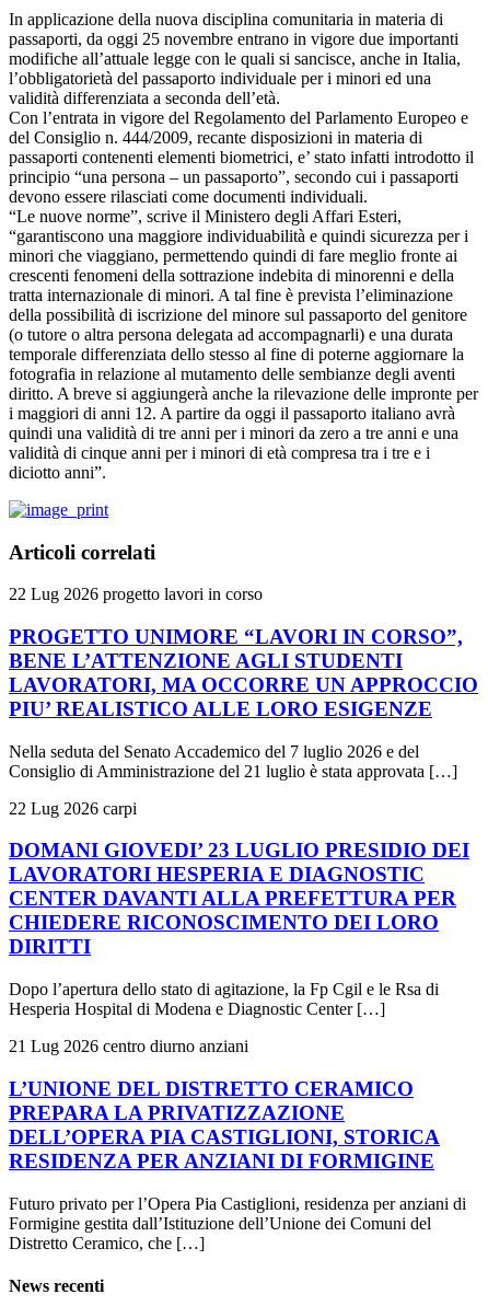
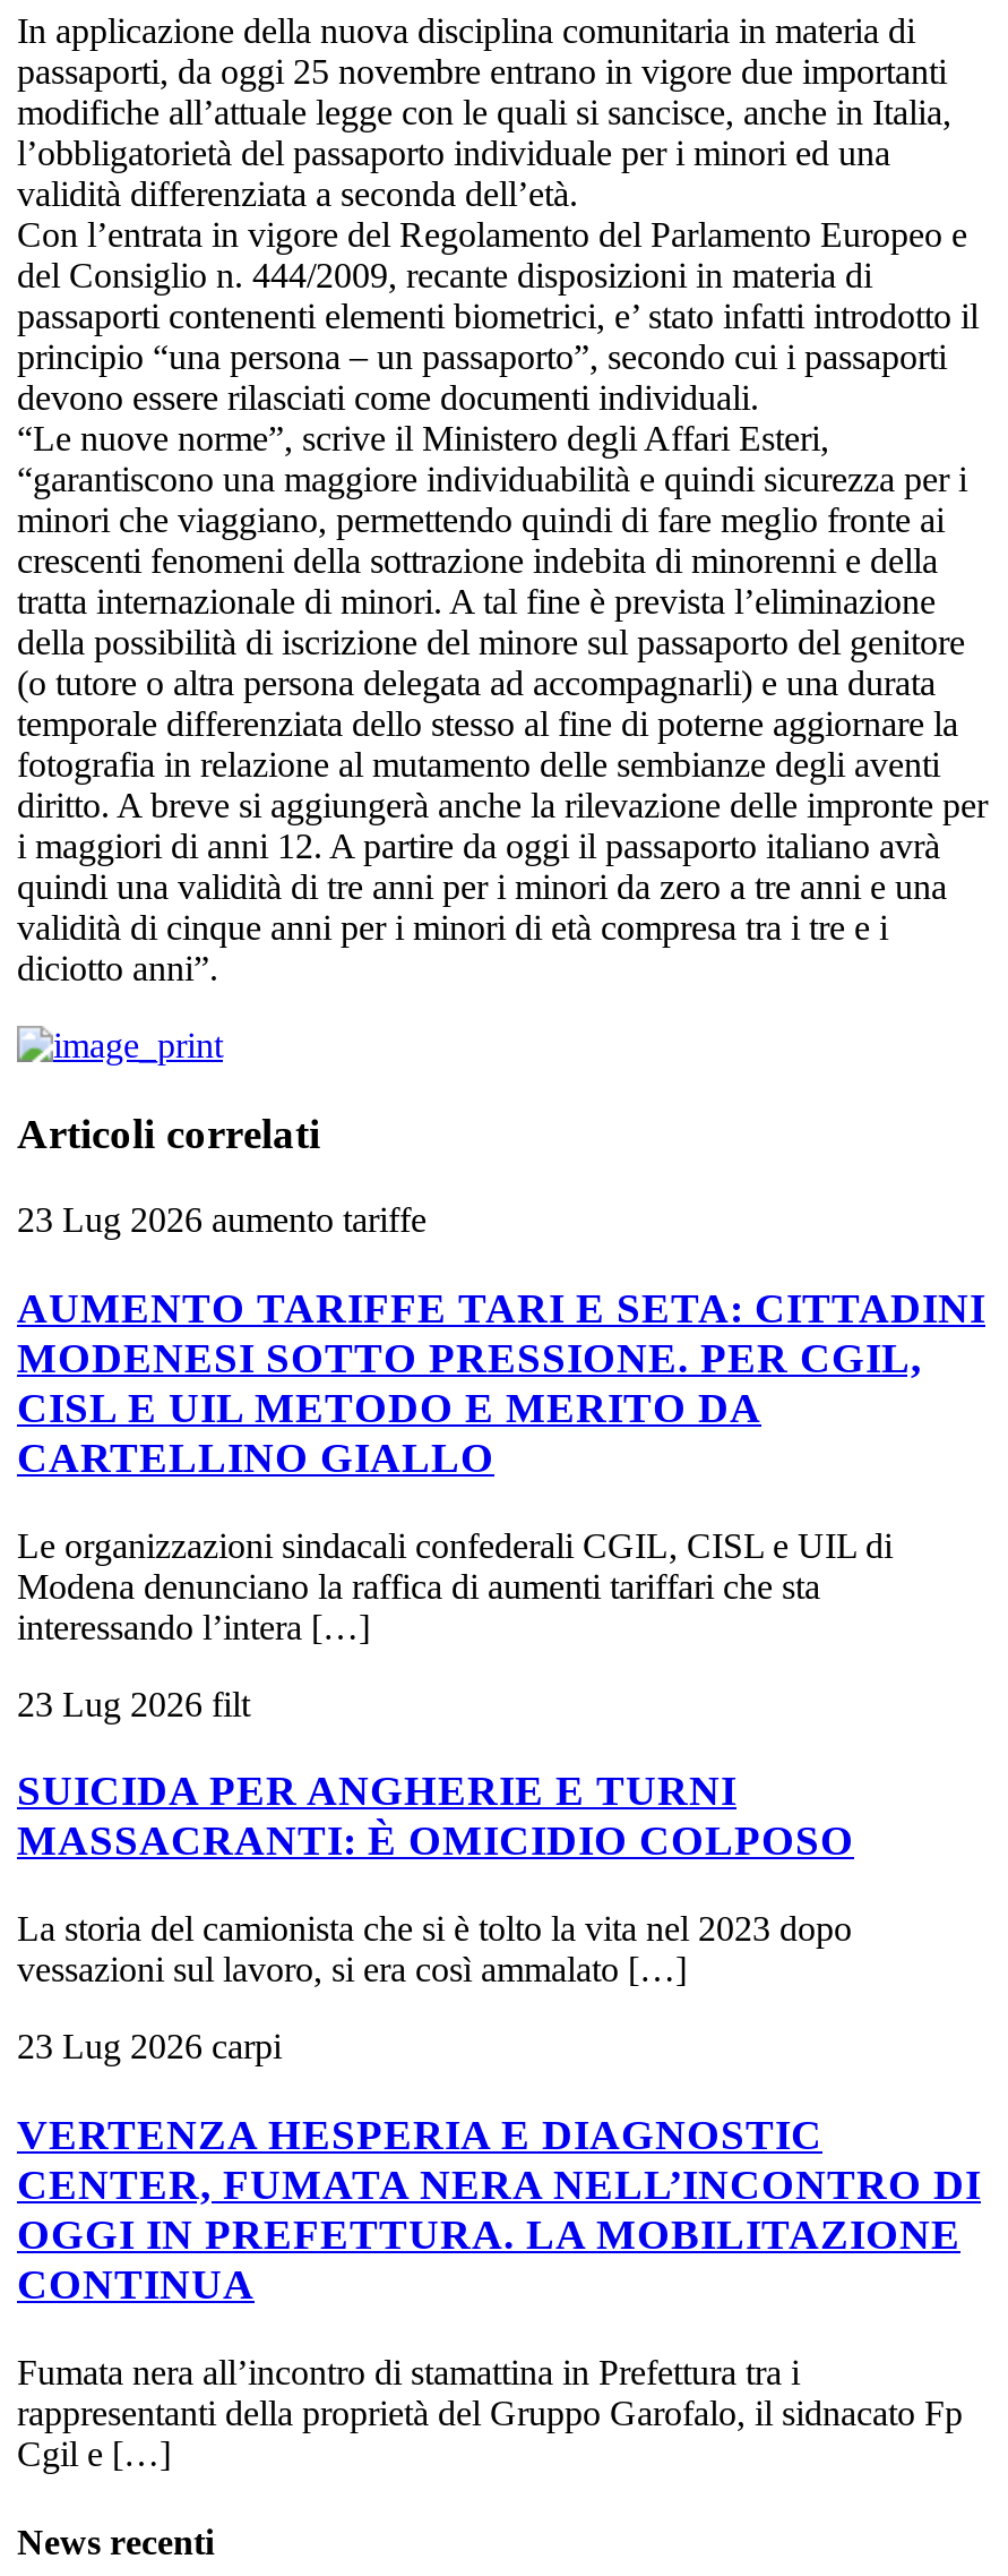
[9,585,263,604] 22 Lug 2026 progetto lavori in corso -> [17,1201,427,1239] 23 Lug 2026 aumento tariffe
[9,625,478,720] PROGETTO UNIMORE “LAVORI IN CORSO”, | BENE L’ATTENZIONE AGLI STUDENTI | LAVORATORI, MA OCCORRE UN APPROCCIO | PIU’ REALISTICO ALLE LORO ESIGENZE -> [17,1284,985,1481] AUMENTO TARIFFE TARI E SETA: CITTADINI | MODENESI SOTTO PRESSIONE. PER CGIL, | CISL E UIL METODO E MERITO DA | CARTELLINO GIALLO
[9,742,457,780] Nella seduta del Senato Accademico del 7 luglio 2026 e del | Consiglio di Amministrazione del 21 luglio è stata approvata […] -> [17,1526,893,1646] Le organizzazioni sindacali confederali CGIL, CISL e UIL di | Modena denunciano la raffica di aumenti tariffari che sta | interessando l’intera […]
[9,799,137,818] 22 Lug 2026 carpi -> [17,1684,250,1723] 23 Lug 2026 filt
[9,839,469,958] DOMANI GIOVEDI’ 23 LUGLIO PRESIDIO DEI | LAVORATORI HESPERIA E DIAGNOSTIC | CENTER DAVANTI ALLA PREFETTURA PER | CHIEDERE RICONOSCIMENTO DEI LORO | DIRITTI -> [17,1768,854,1865] SUICIDA PER ANGHERIE E TURNI | MASSACRANTI: È OMICIDIO COLPOSO
[9,980,439,1018] Dopo l’apertura dello stato di agitazione, la Fp Cgil e le Rsa di | Hesperia Hospital di Modena e Diagnostic Center […] -> [17,1910,852,1989] La storia del camionista che si è tolto la vita nel 2023 dopo | vessazioni sul lavoro, si era così ammalato […]
[9,1037,248,1056] 21 Lug 2026 centro diurno anziani -> [17,2027,282,2066] 23 Lug 2026 carpi
[9,1077,440,1172] L’UNIONE DEL DISTRETTO CERAMICO | PREPARA LA PRIVATIZZAZIONE | DELL’OPERA PIA CASTIGLIONI, STORICA | RESIDENZA PER ANZIANI DI FORMIGINE -> [17,2110,981,2307] VERTENZA HESPERIA E DIAGNOSTIC | CENTER, FUMATA NERA NELL’INCONTRO DI | OGGI IN PREFETTURA. LA MOBILITAZIONE | CONTINUA
[9,1194,466,1252] Futuro privato per l’Opera Pia Castiglioni, residenza per anziani di | Formigine gestita dall’Istituzione dell’Unione dei Comuni del | Distretto Ceramico, che […] -> [17,2352,963,2472] Fumata nera all’incontro di stamattina in Prefettura tra i | rappresentanti della proprietà del Gruppo Garofalo, il sidnacato Fp | Cgil e […]

